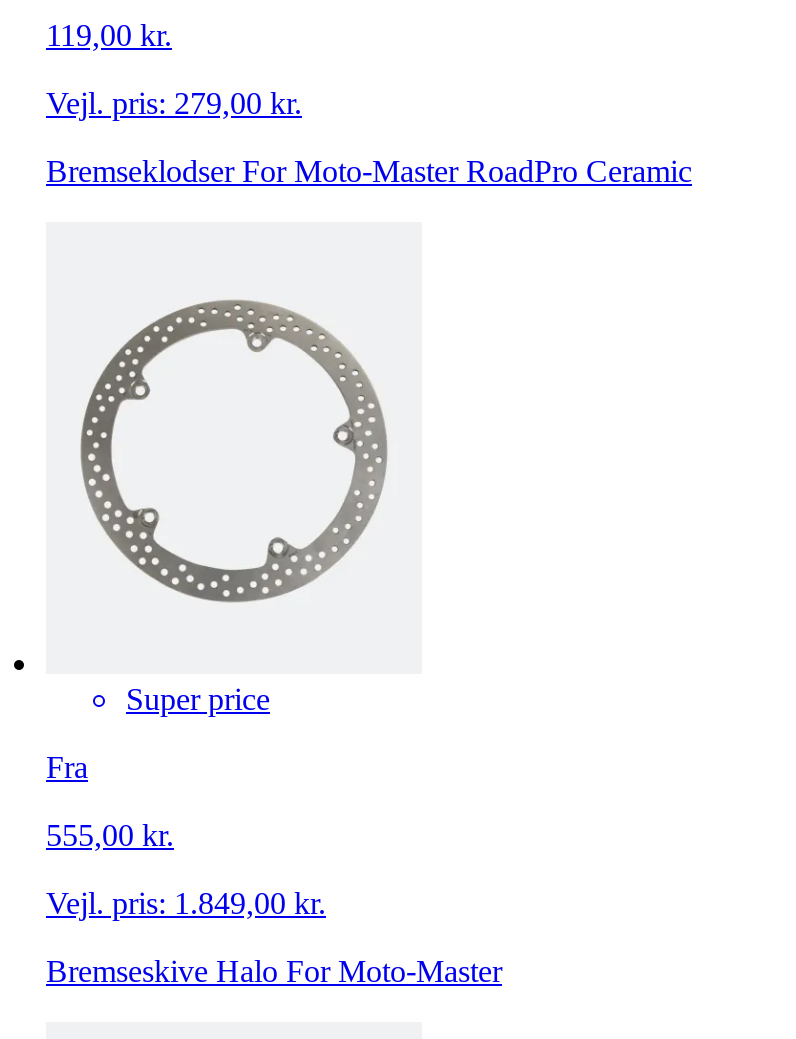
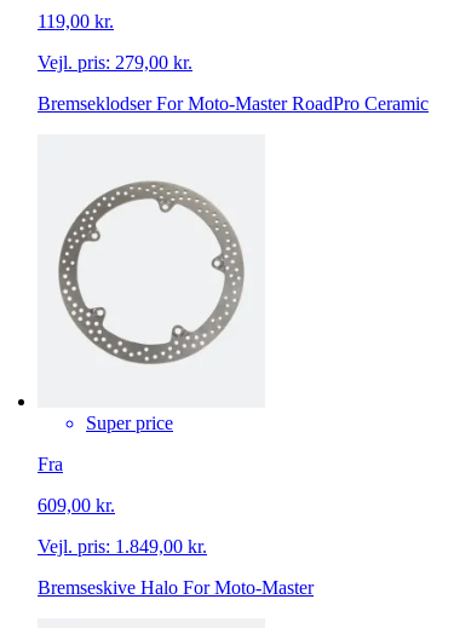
[46,819,174,853] 555,00 kr. -> [38,495,115,515] 609,00 kr.

